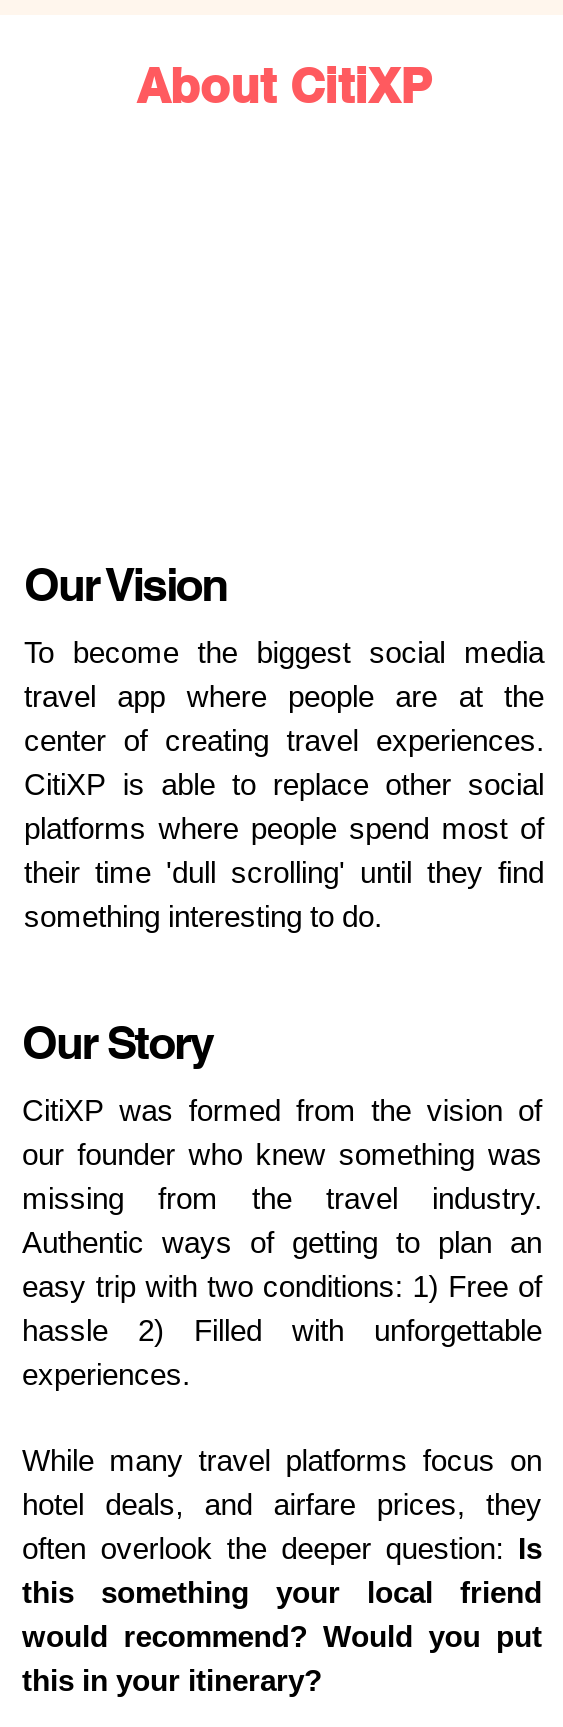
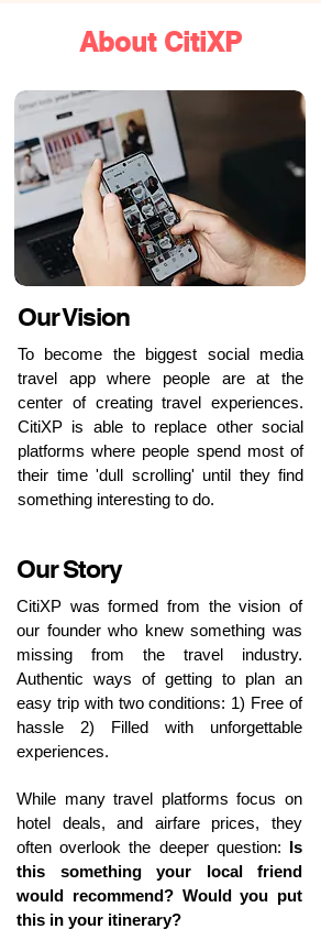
none -> [13,89,307,287] [image]

